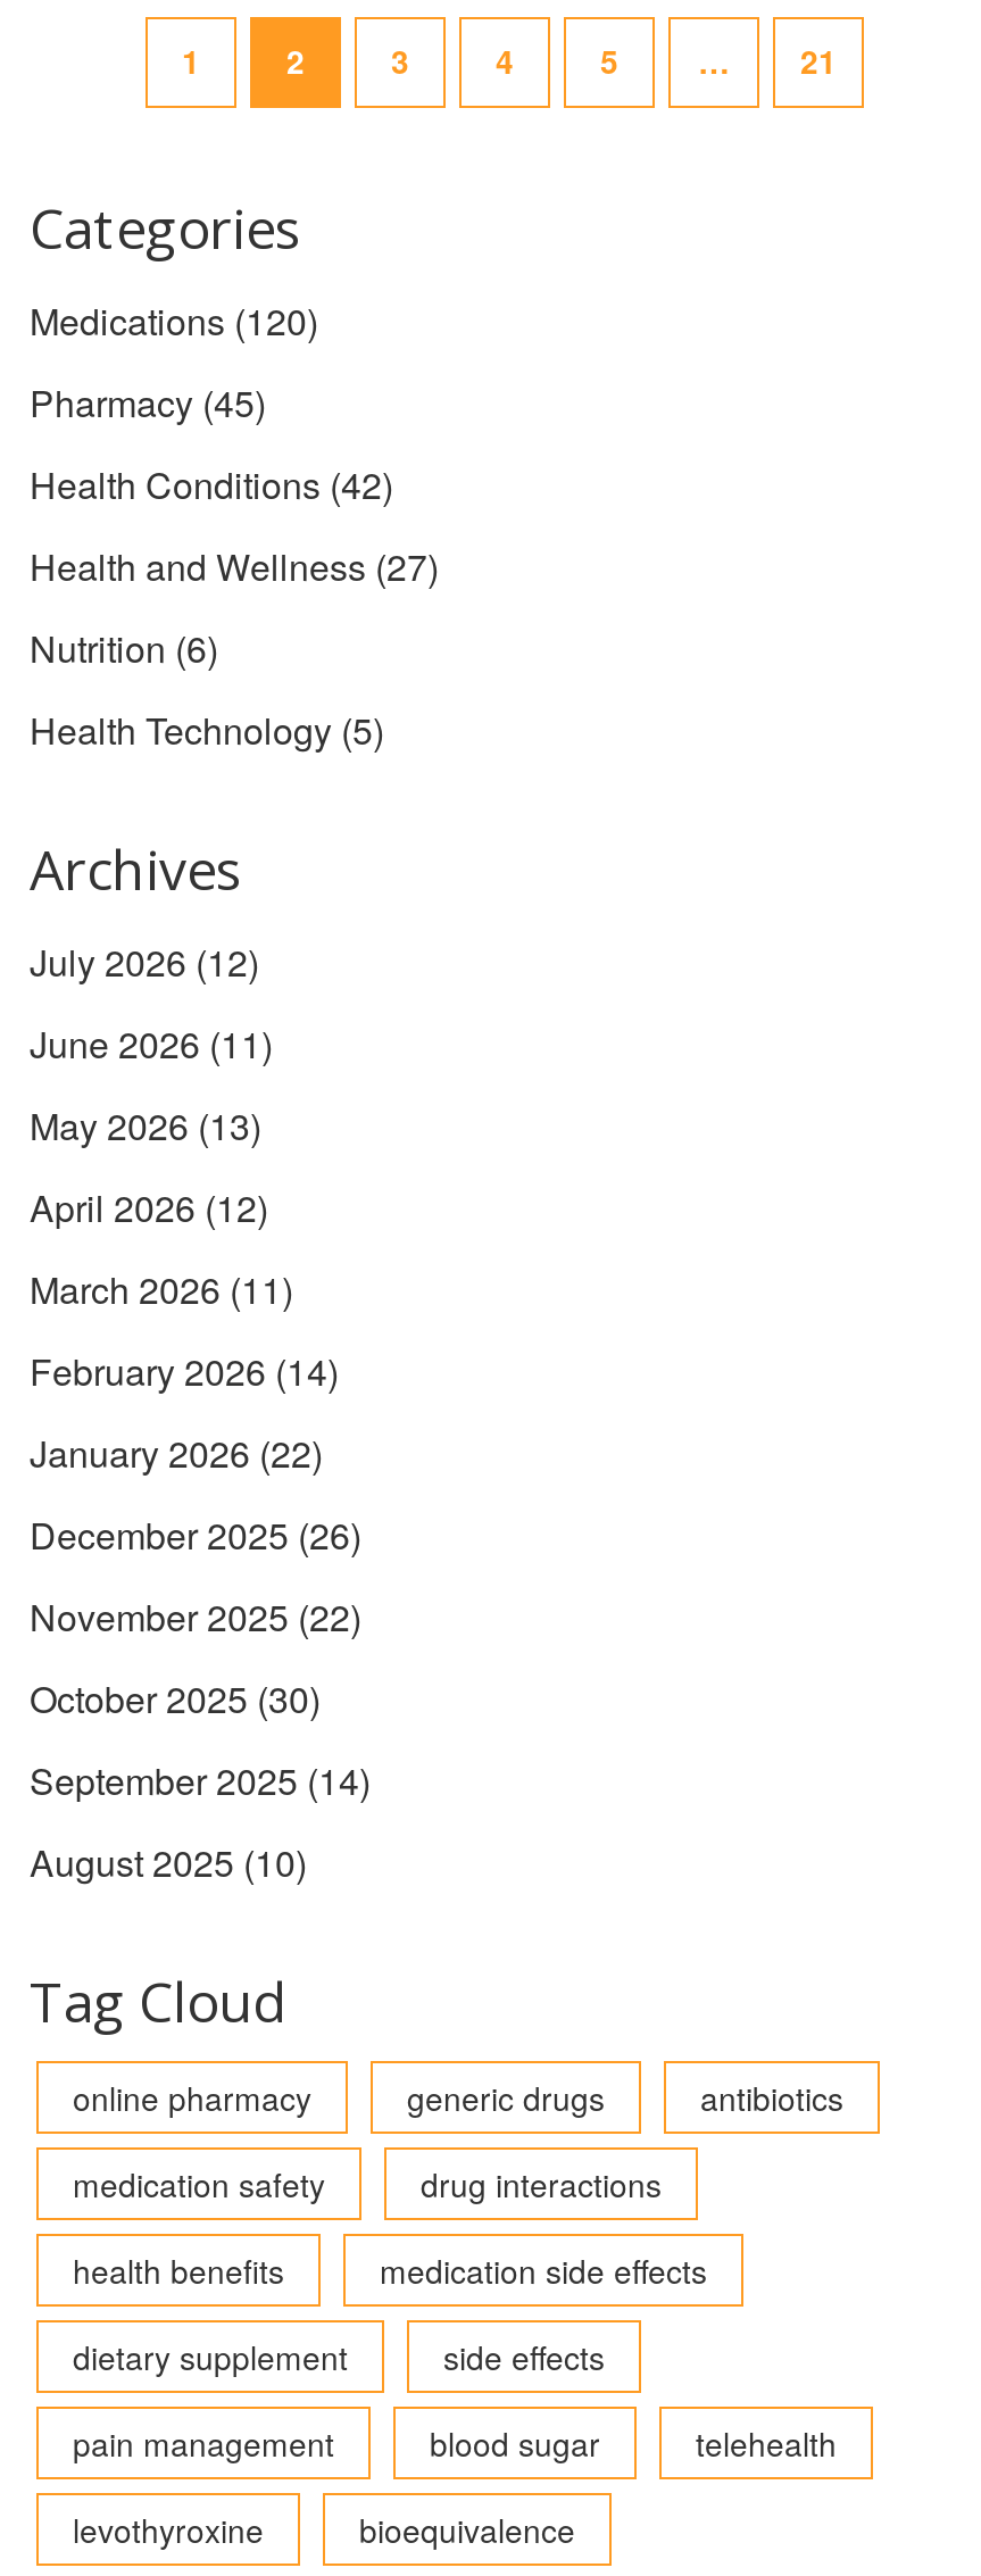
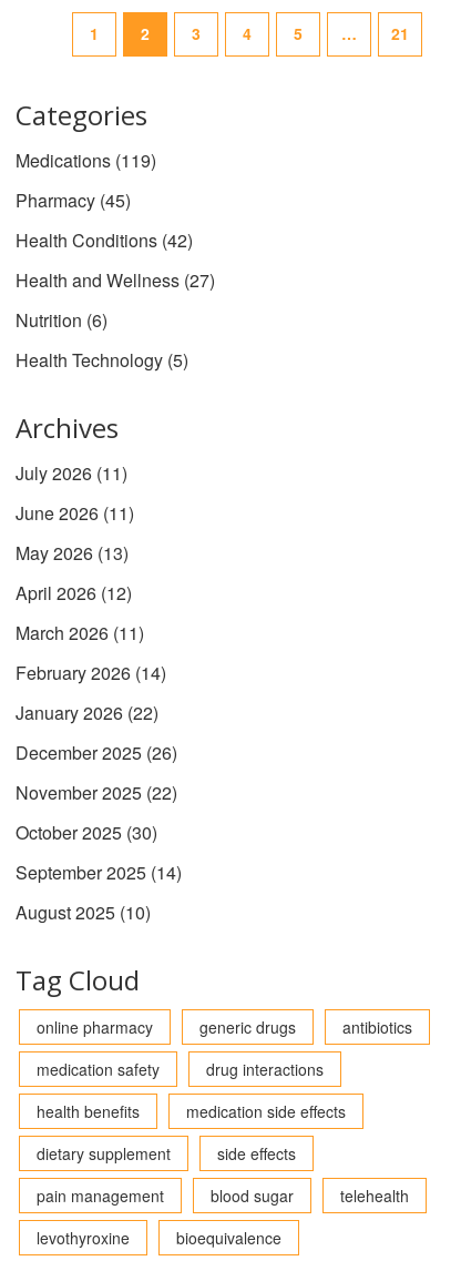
[30,293,318,346] Medications (120) -> [16,147,156,172] Medications (119)
[30,934,259,987] July 2026 (12) -> [16,460,127,485] July 2026 (11)

